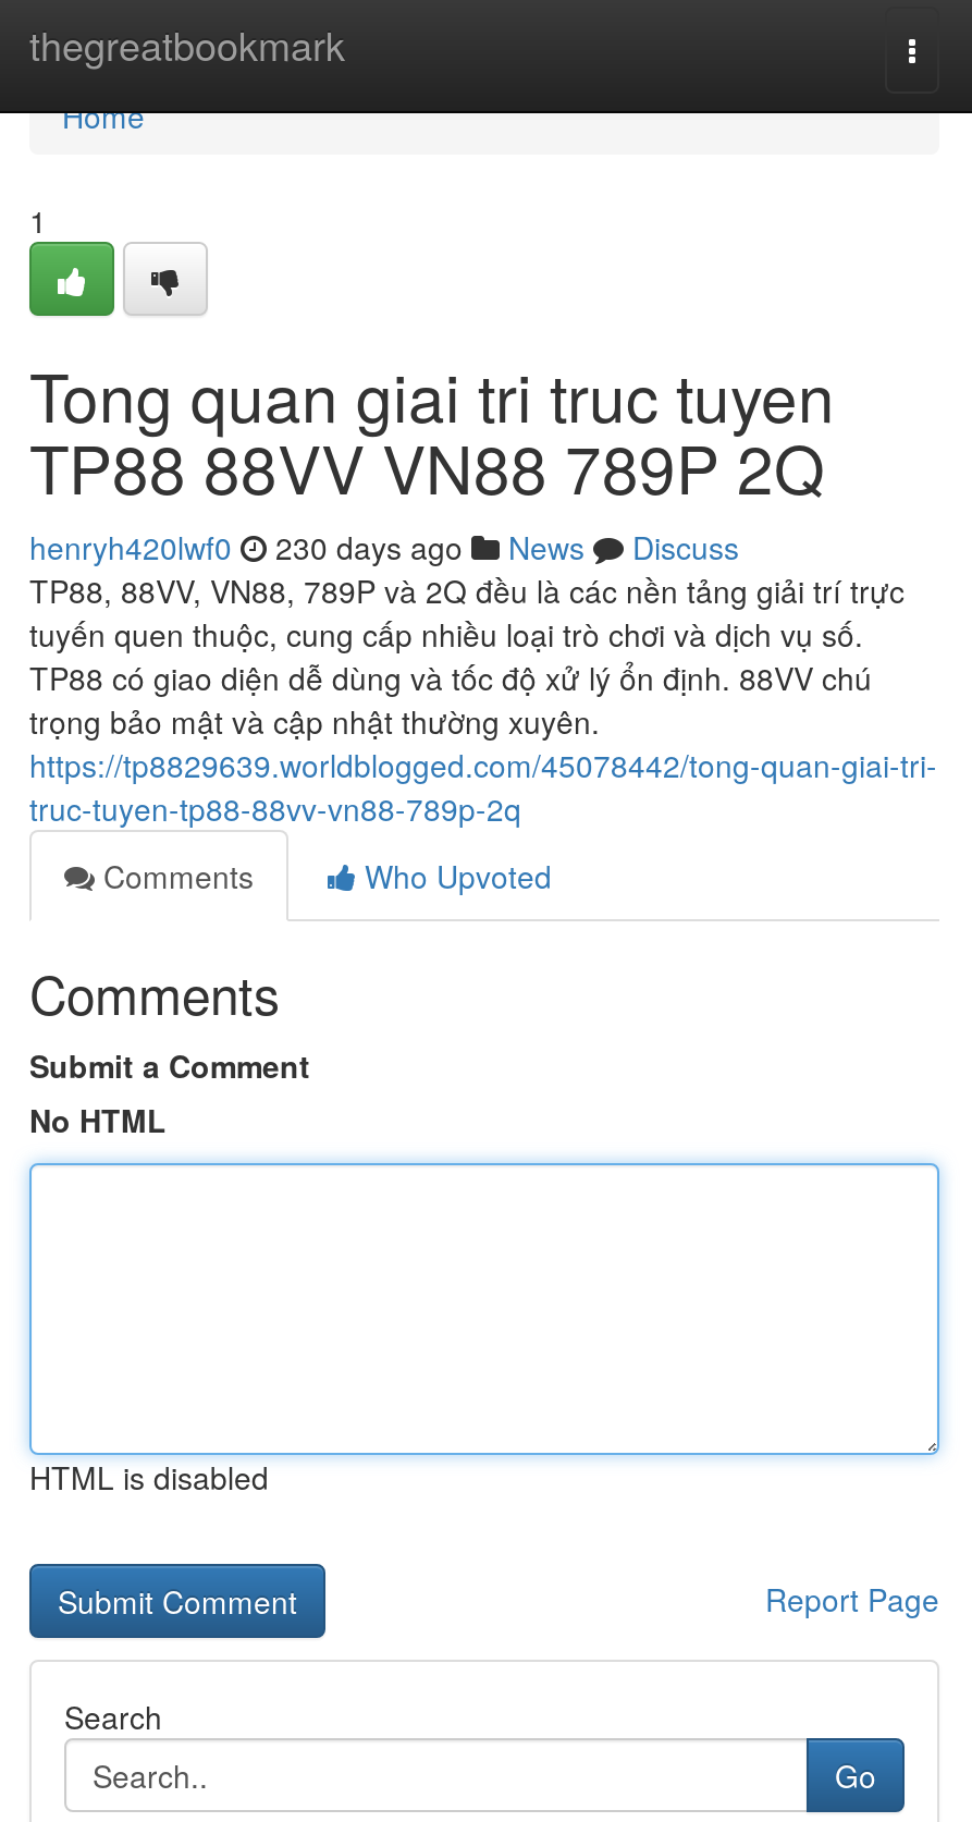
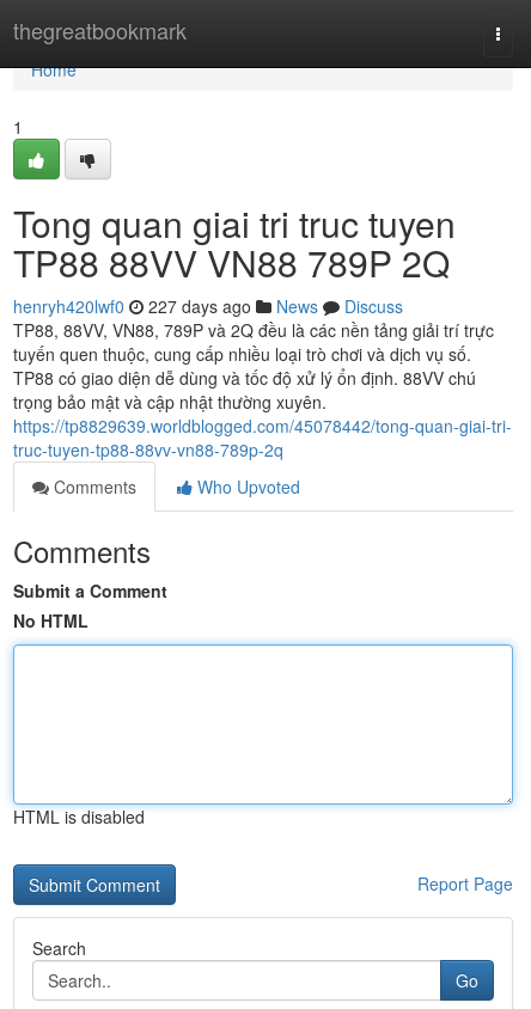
[29,525,739,568] henryh420lwf0 230 days ago News Discuss -> [13,294,403,318] henryh420lwf0 227 days ago News Discuss

